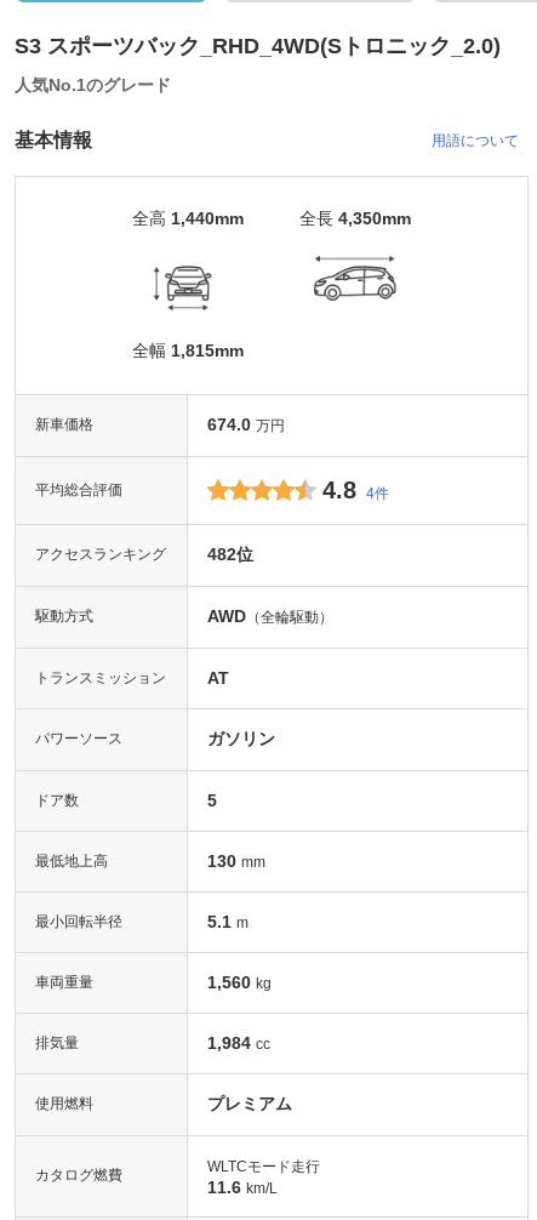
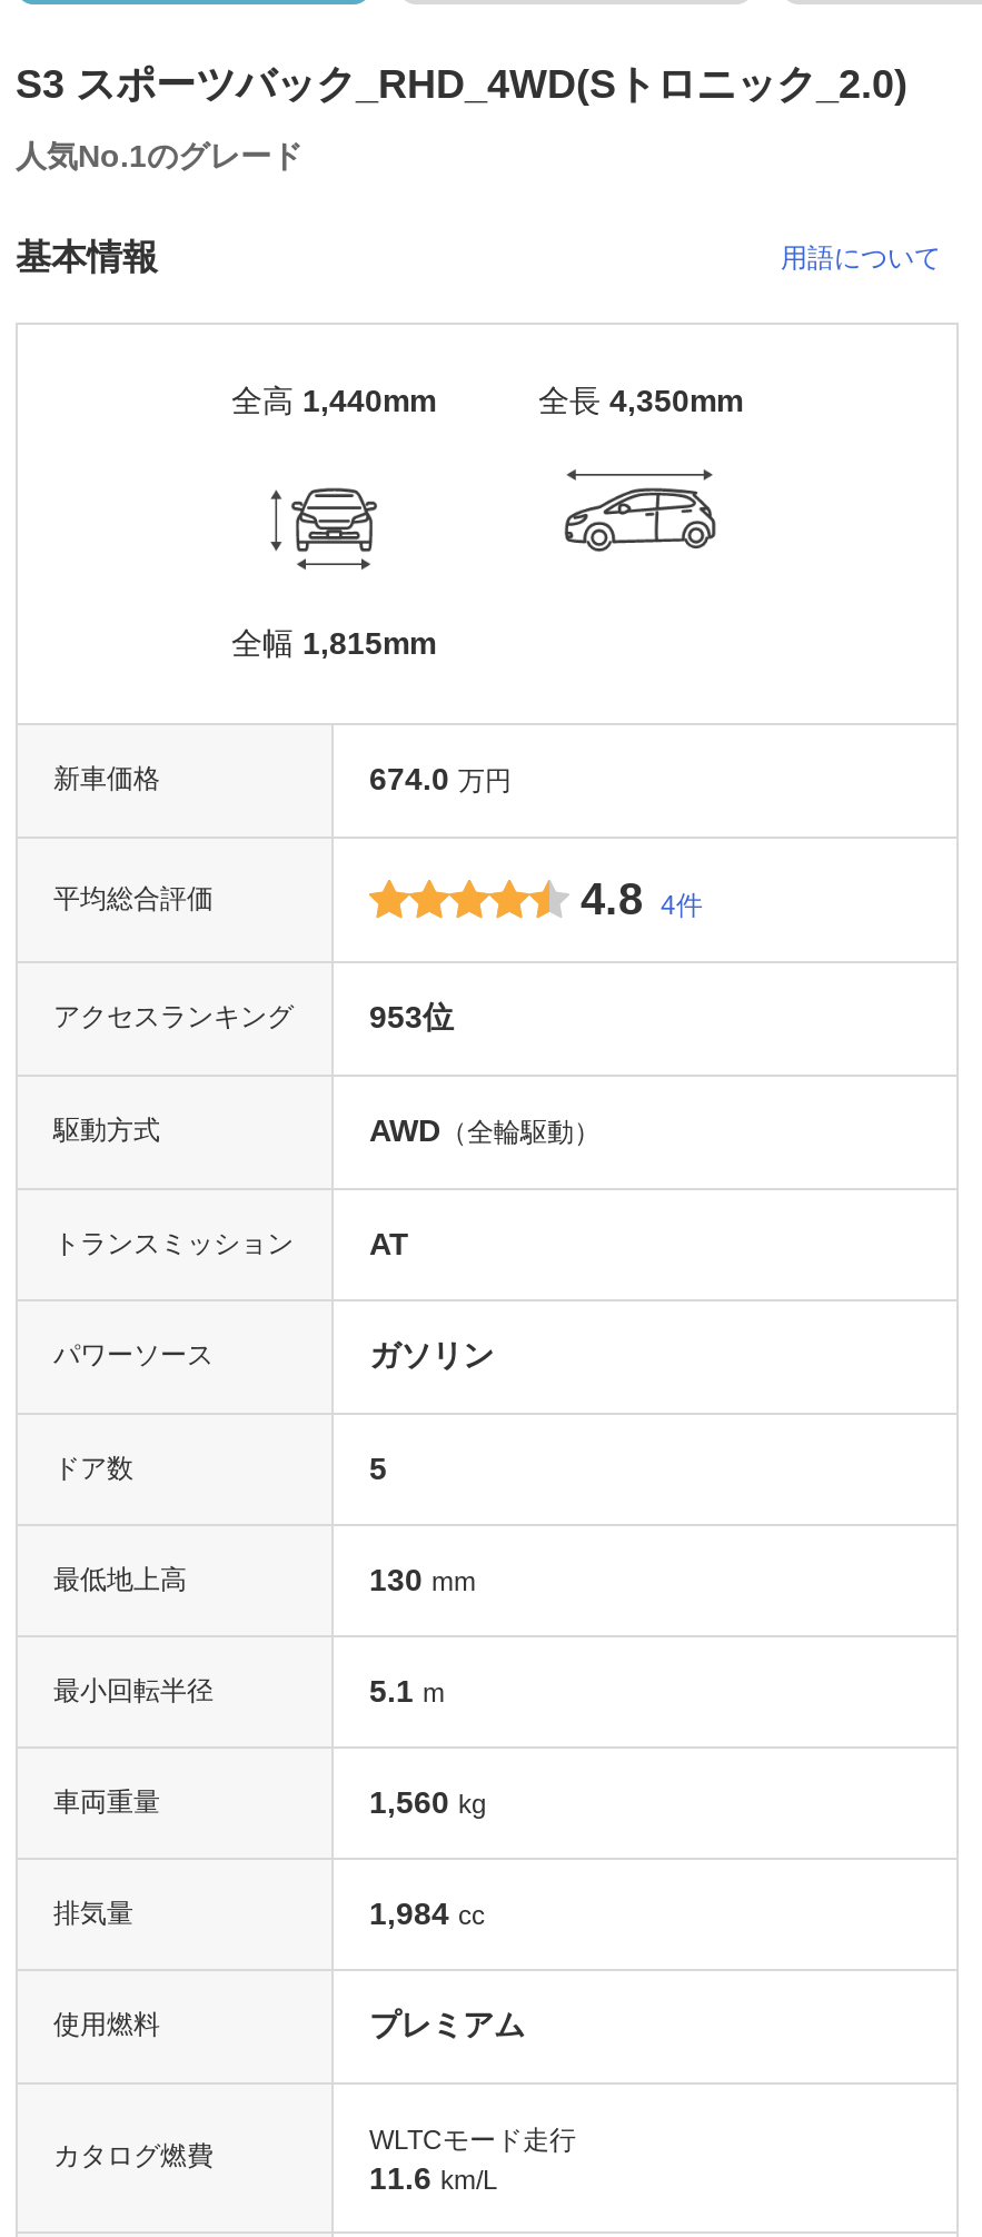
[207,544,253,563] 482位 -> [369,998,454,1034] 953位

